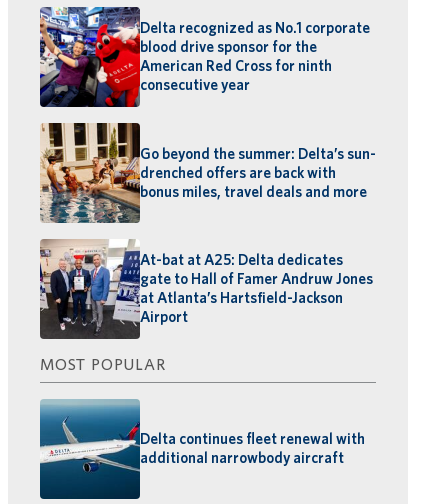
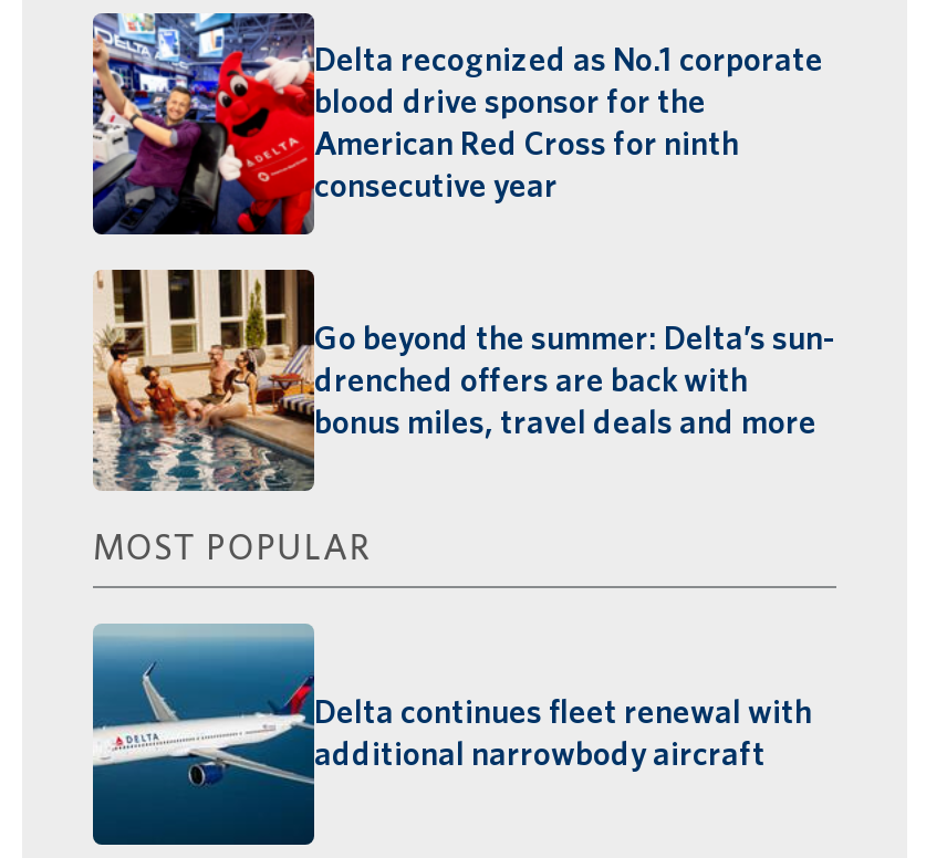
[39,239,373,339] [image] | At-bat at A25: Delta dedicates | gate to Hall of Famer Andruw Jones | at Atlanta’s Hartsfield-Jackson | Airport -> none

